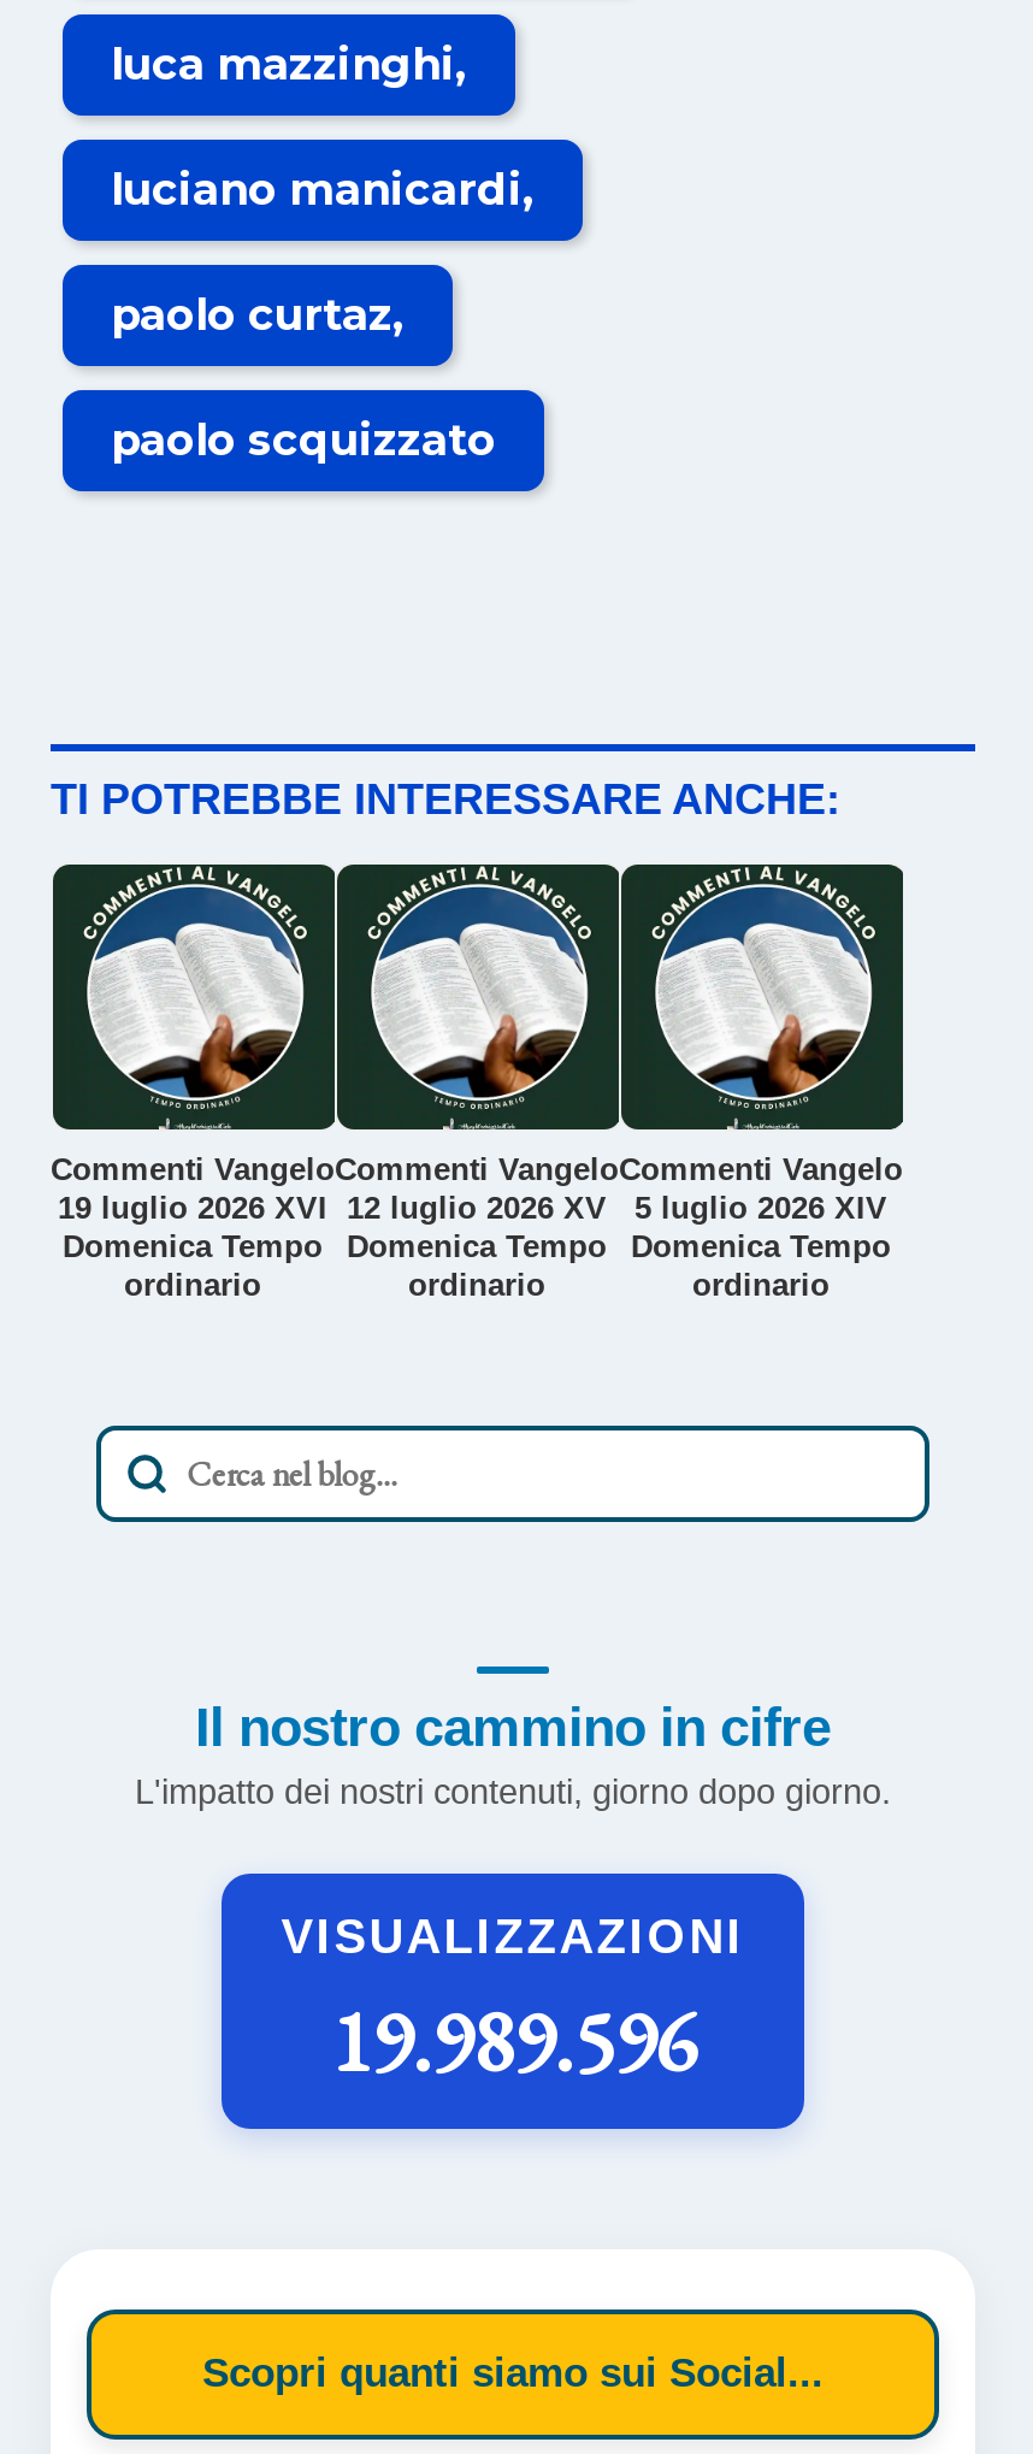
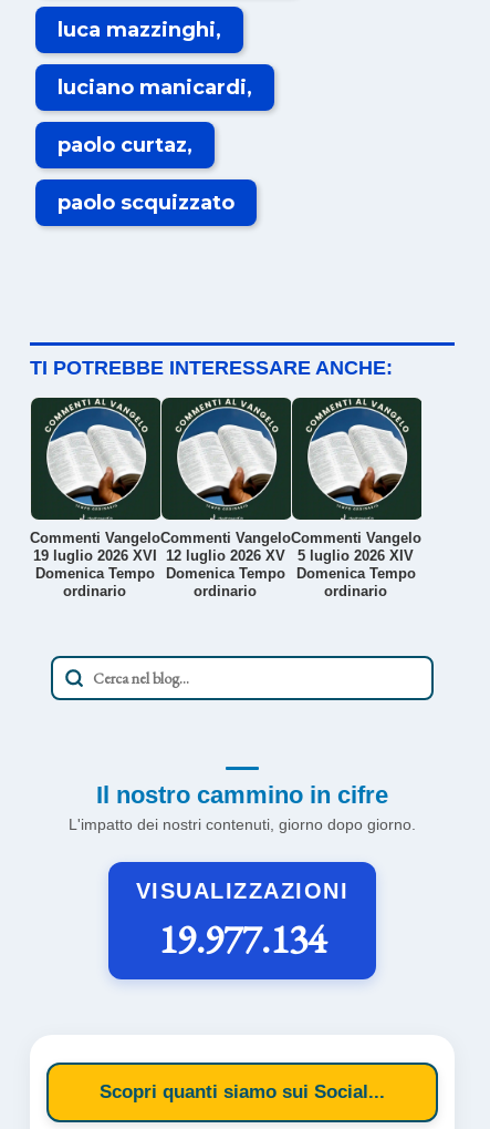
[330,1984,696,2097] 19.989.596 -> [158,913,326,965] 19.977.134

